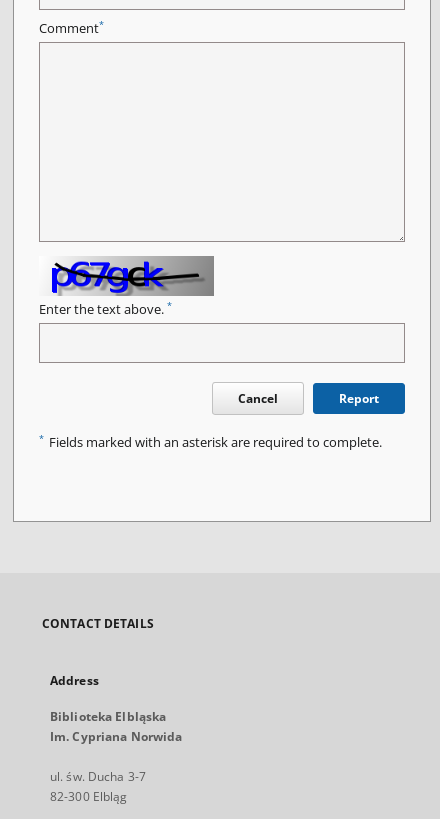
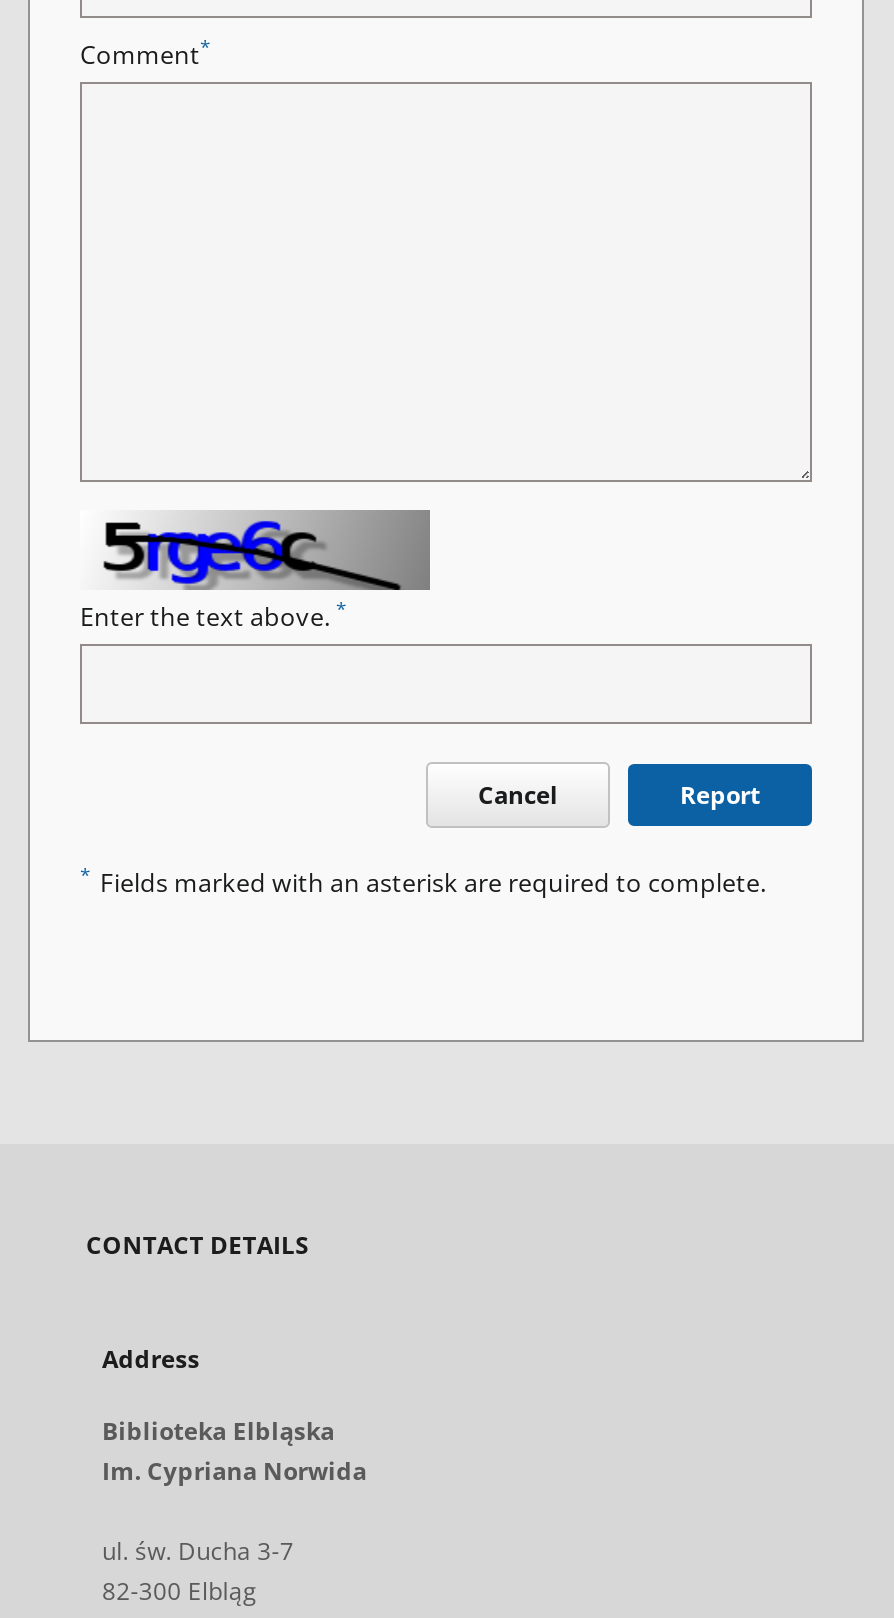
[51,260,204,296] [image] -> [102,518,406,590] [image]

